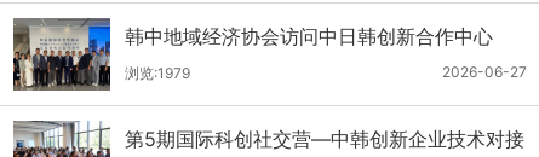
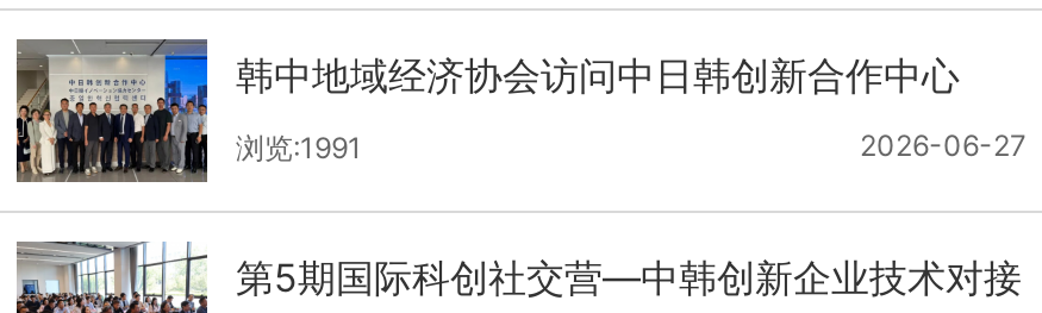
[125,64,190,83] 浏览:1979 -> [236,131,362,166] 浏览:1991

